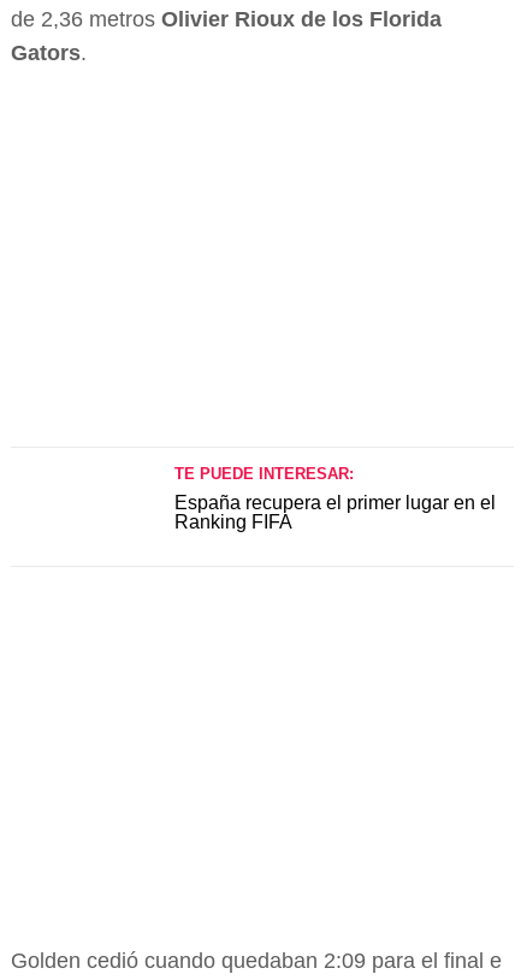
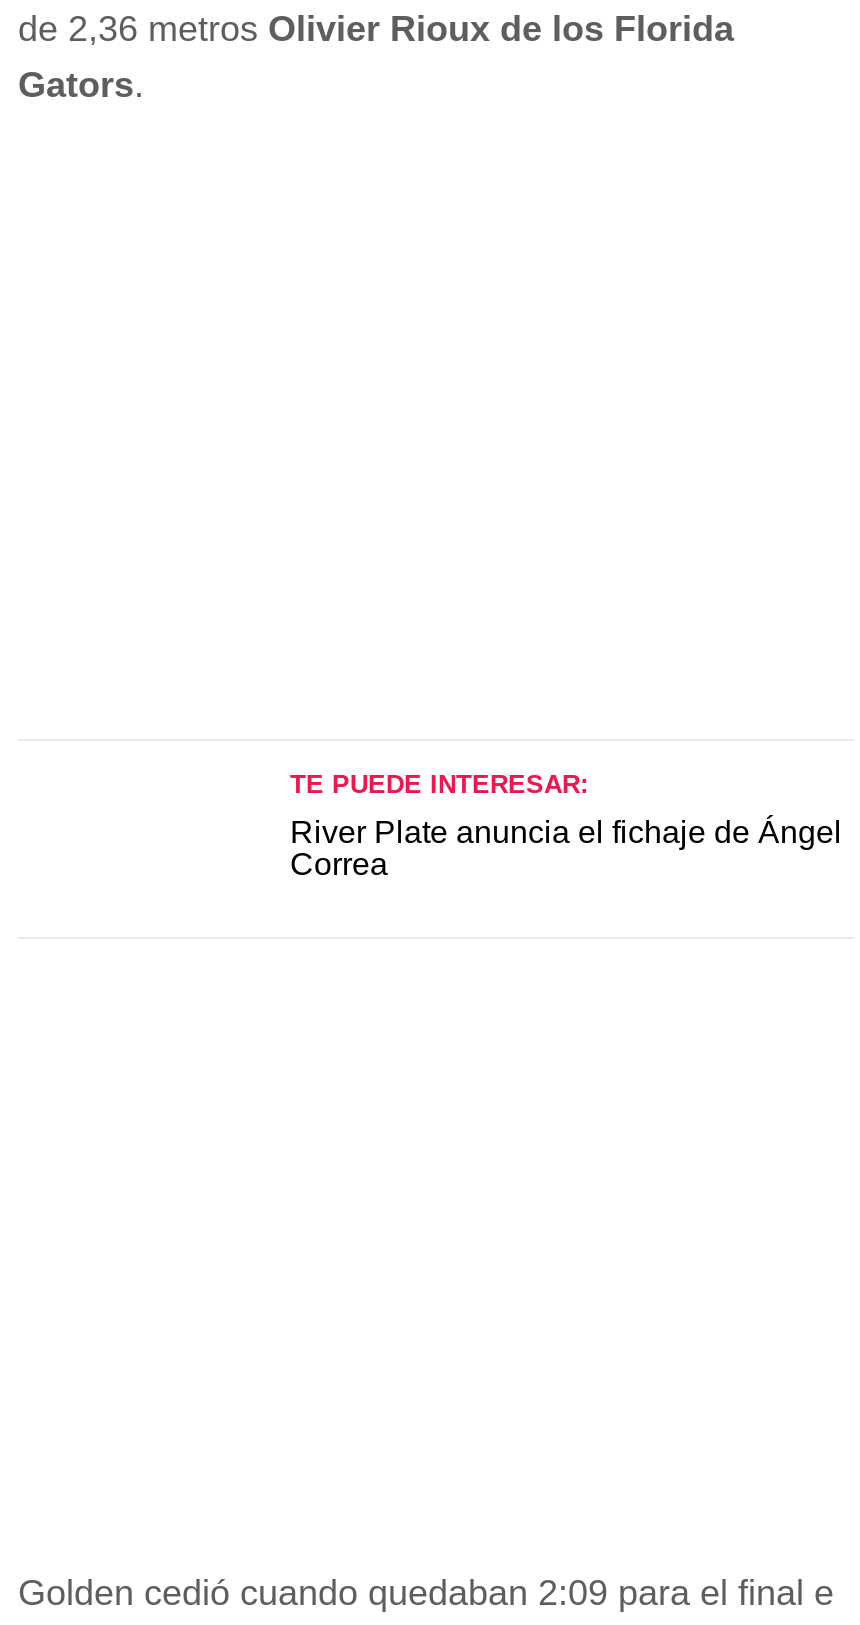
[174,493,496,532] España recupera el primer lugar en el | Ranking FIFA -> [290,815,842,881] River Plate anuncia el fichaje de Ángel | Correa

